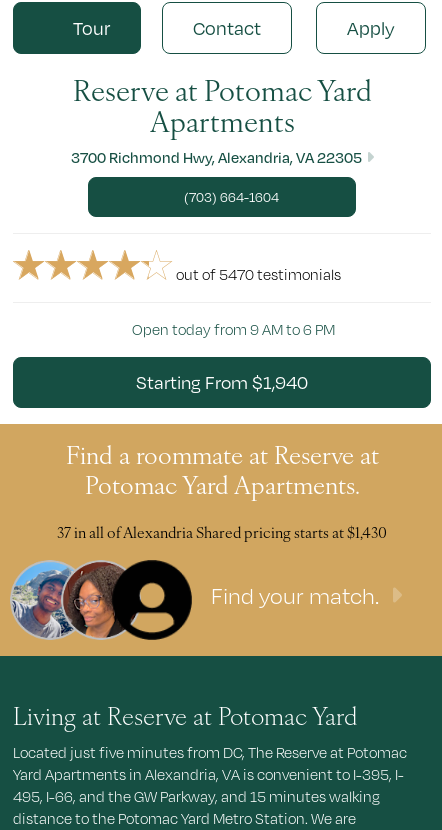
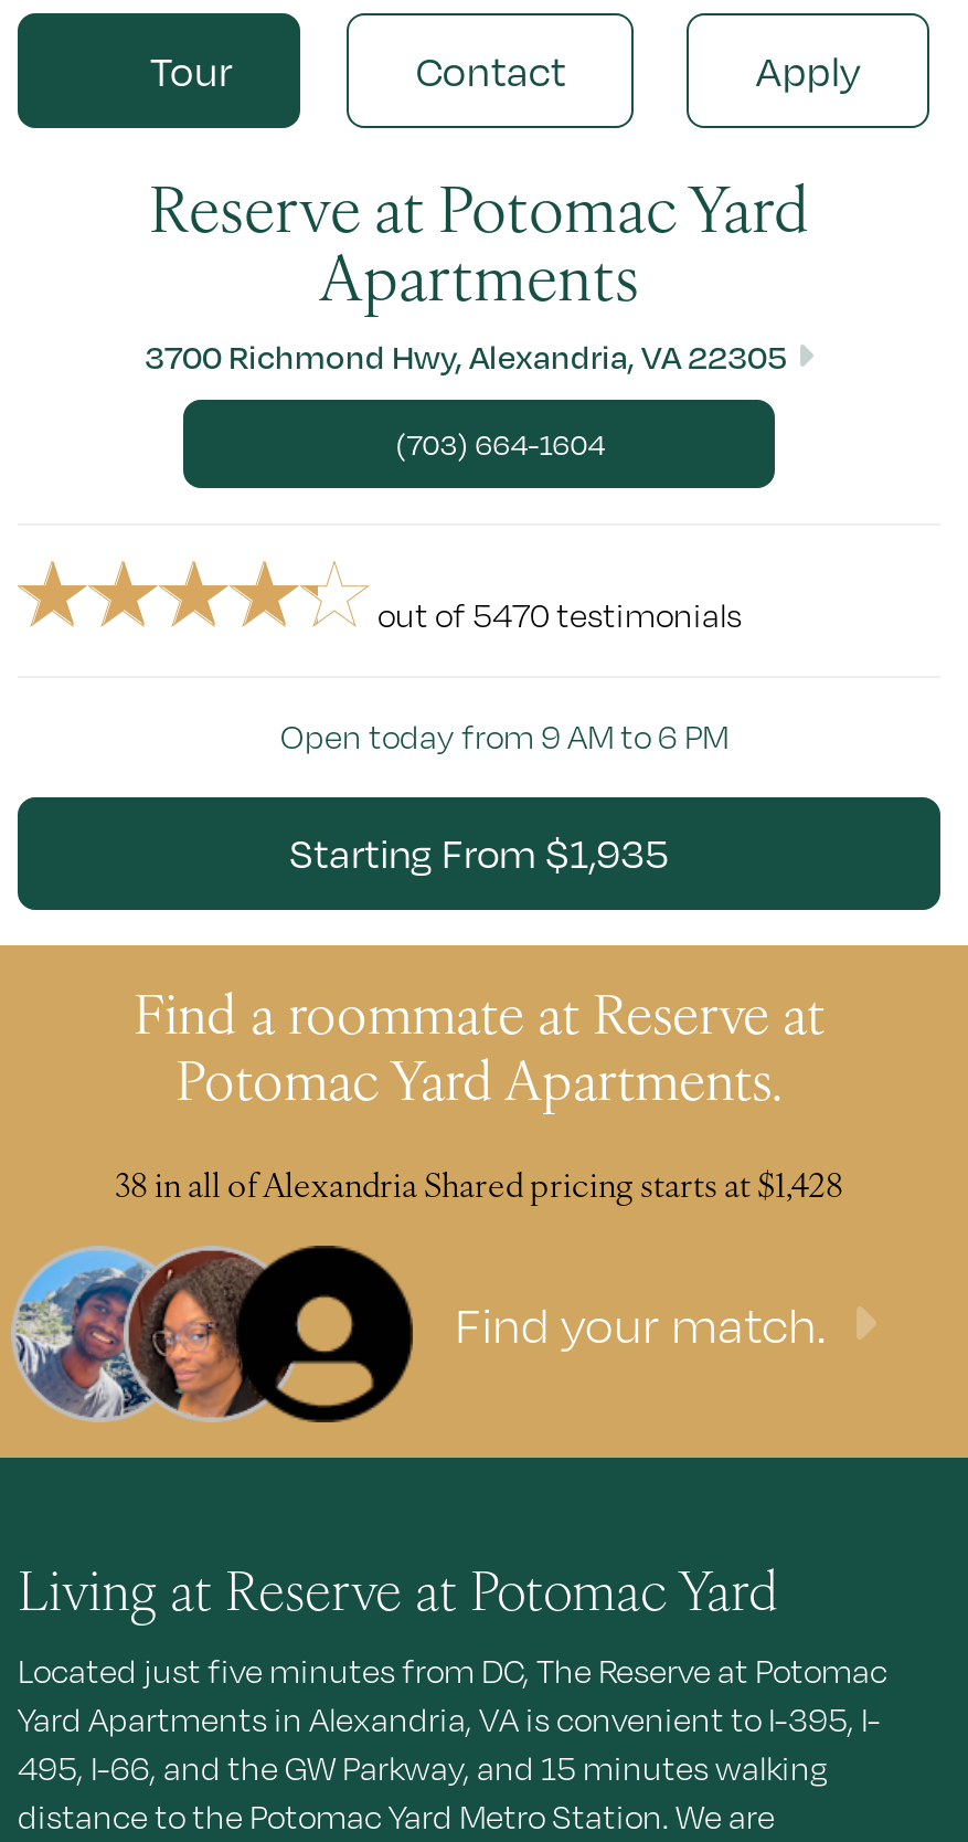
[136,371,308,393] Starting From $1,940 -> [289,828,669,876] Starting From $1,935
[57,521,387,542] 37 in all of Alexandria Shared pricing starts at $1,430 -> [115,1160,843,1207] 38 in all of Alexandria Shared pricing starts at $1,428

